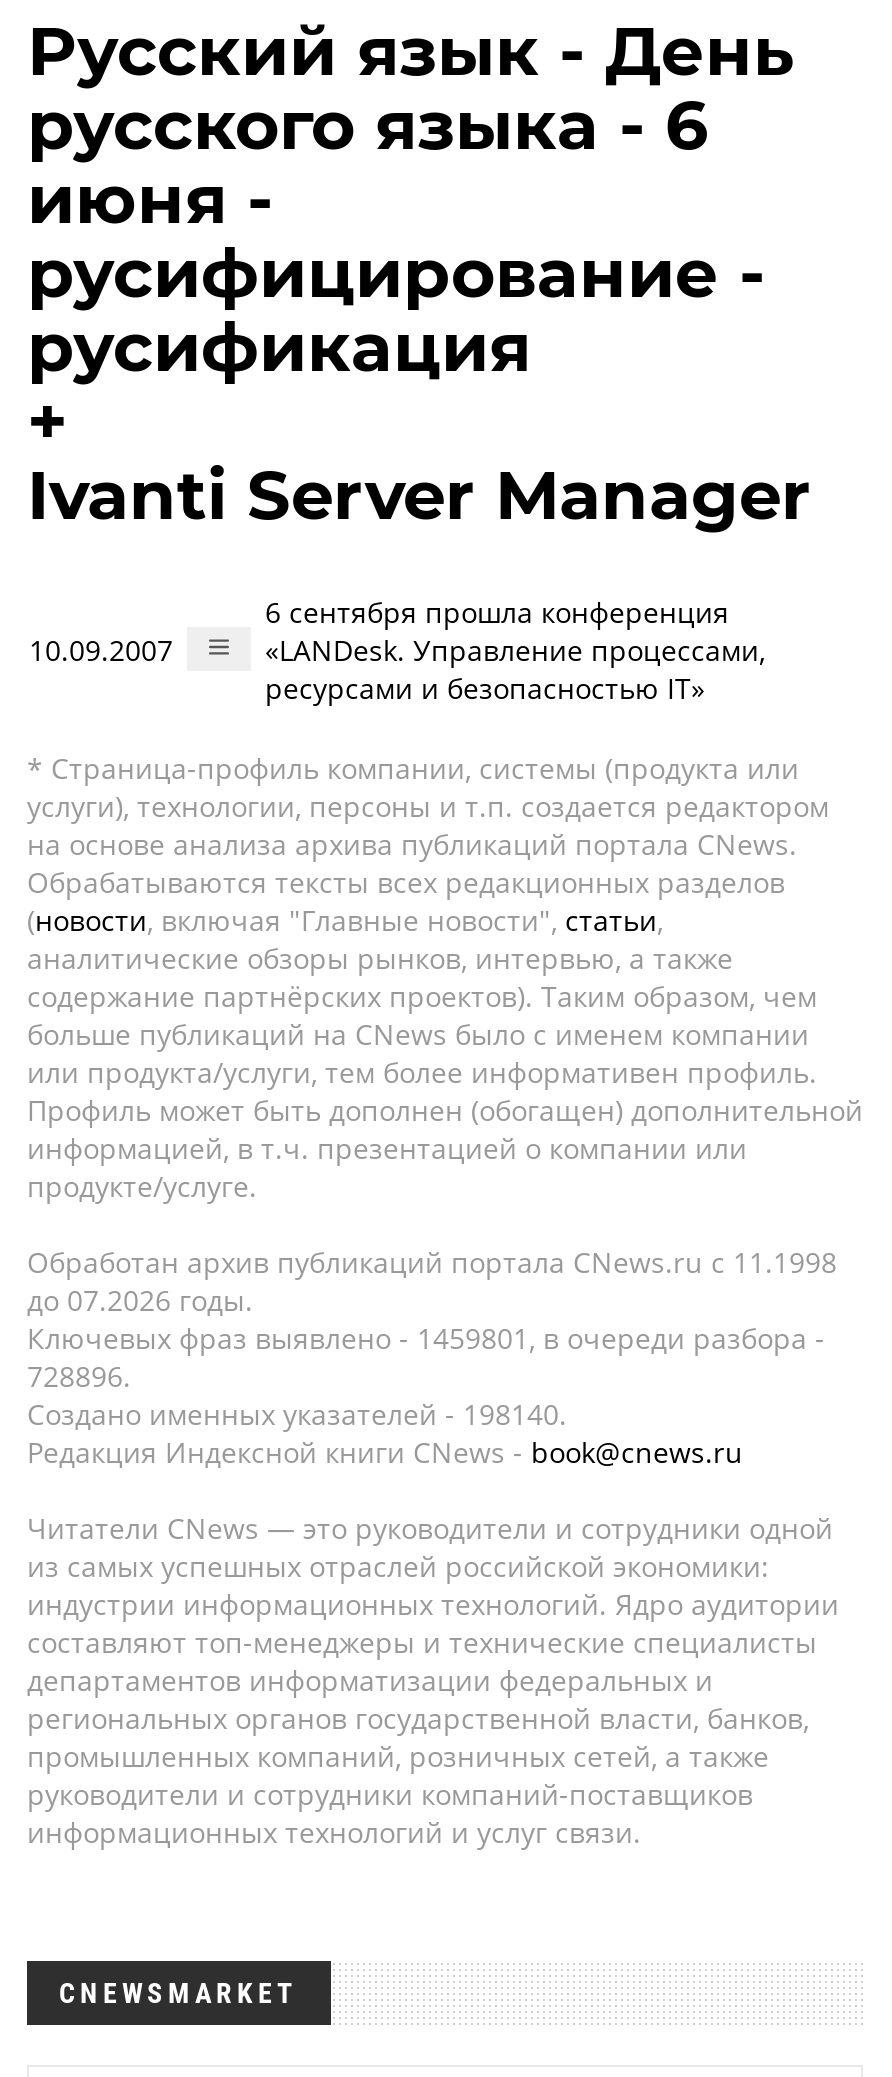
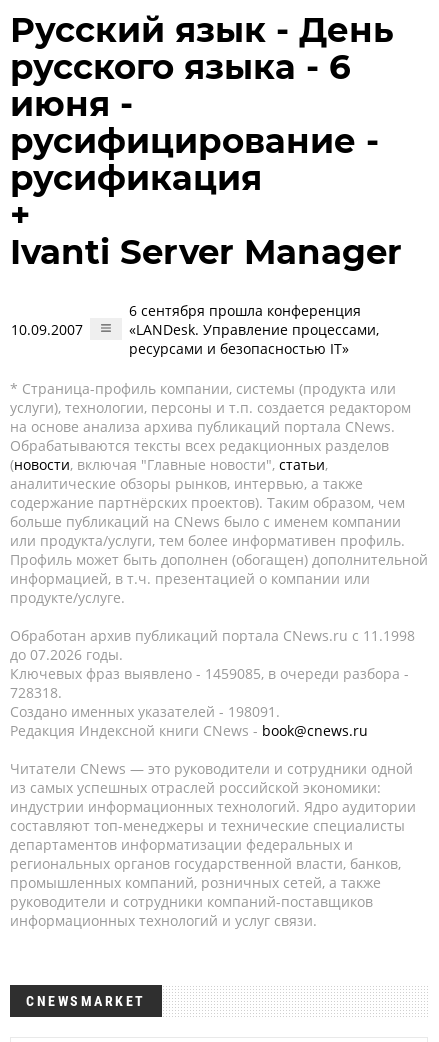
[27,1319,825,1357] Ключевых фраз выявлено - 1459801, в очереди разбора - -> [10,664,409,683] Ключевых фраз выявлено - 1459085, в очереди разбора -
[27,1357,131,1395] 728896. -> [10,683,62,702] 728318.
[27,1395,567,1433] Создано именных указателей - 198140. -> [10,702,280,721] Создано именных указателей - 198091.

